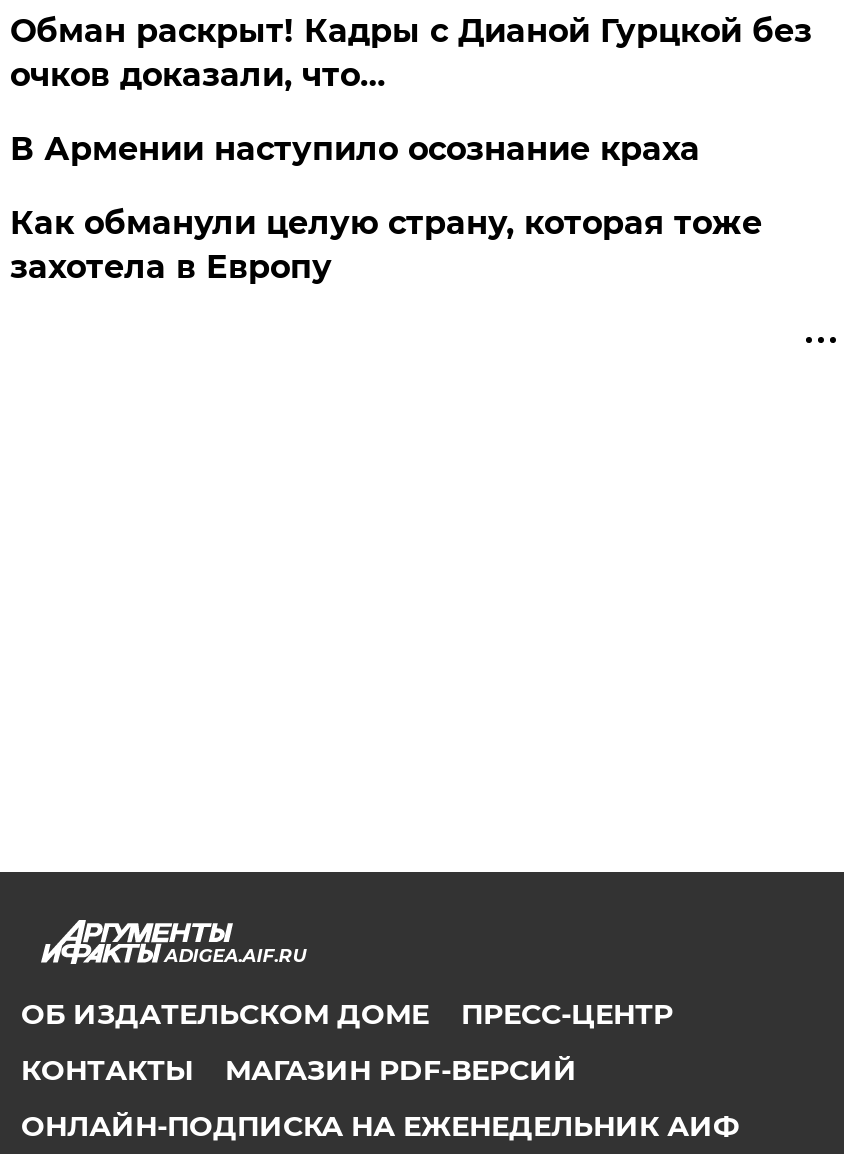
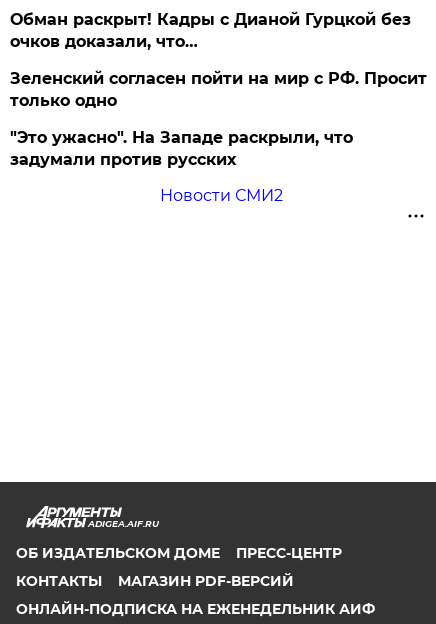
[10,130,762,286] В Армении наступило осознание краха | Как обманули целую страну, которая тоже | захотела в Европу -> [10,69,427,205] Зеленский согласен пойти на мир с РФ. Просит | только одно | "Это ужасно". На Западе раскрыли, что | задумали против русских | Новости СМИ2

